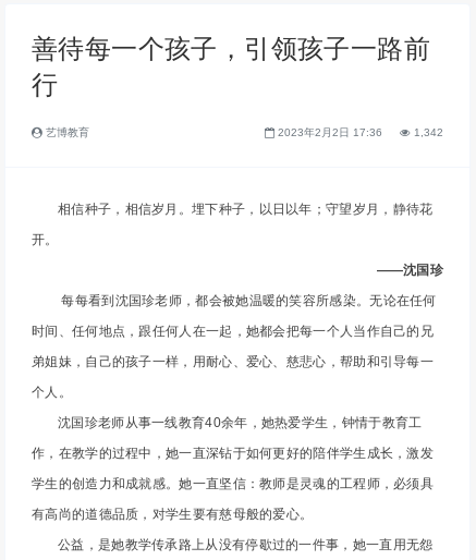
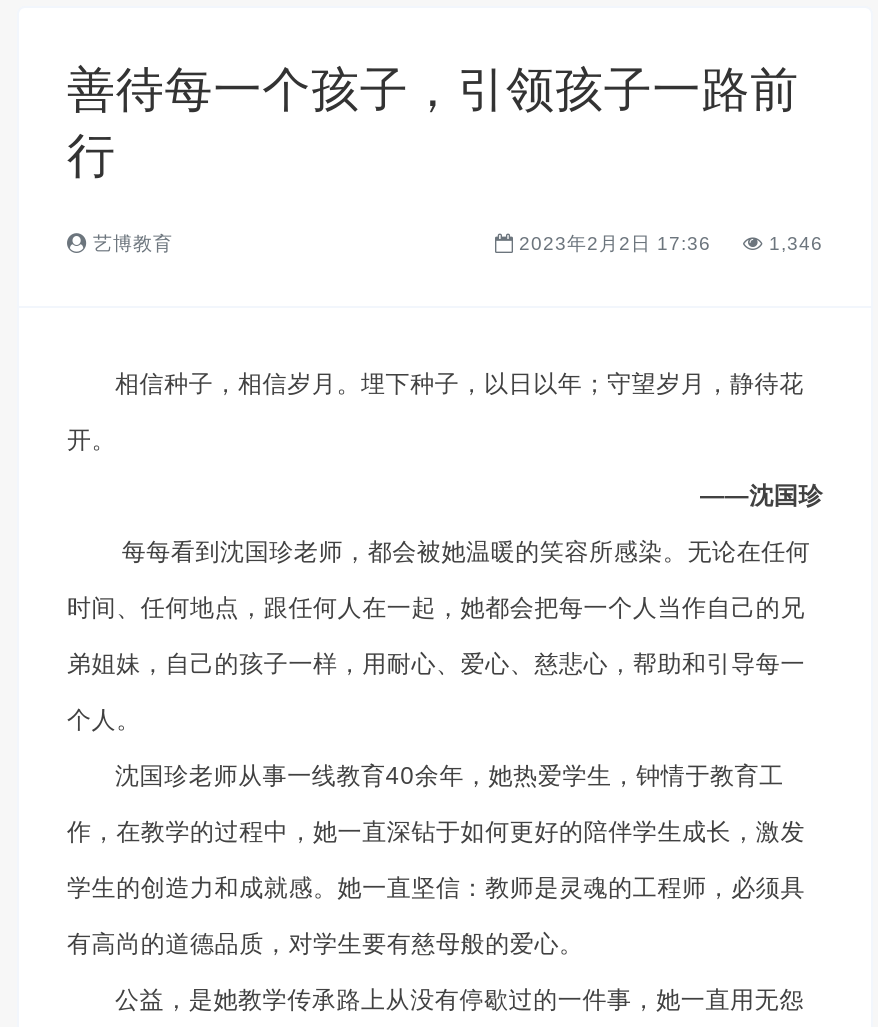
[411,126,443,138] 1,342 -> [763,231,823,253] 1,346

